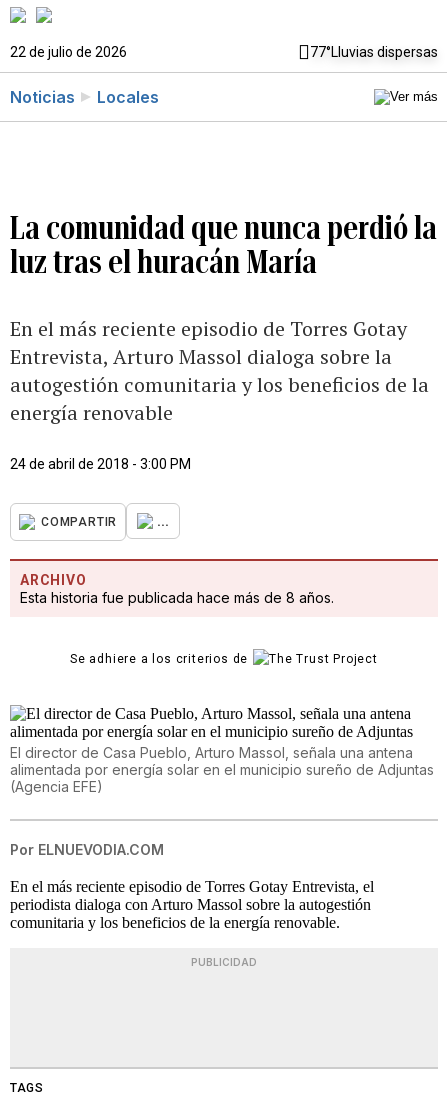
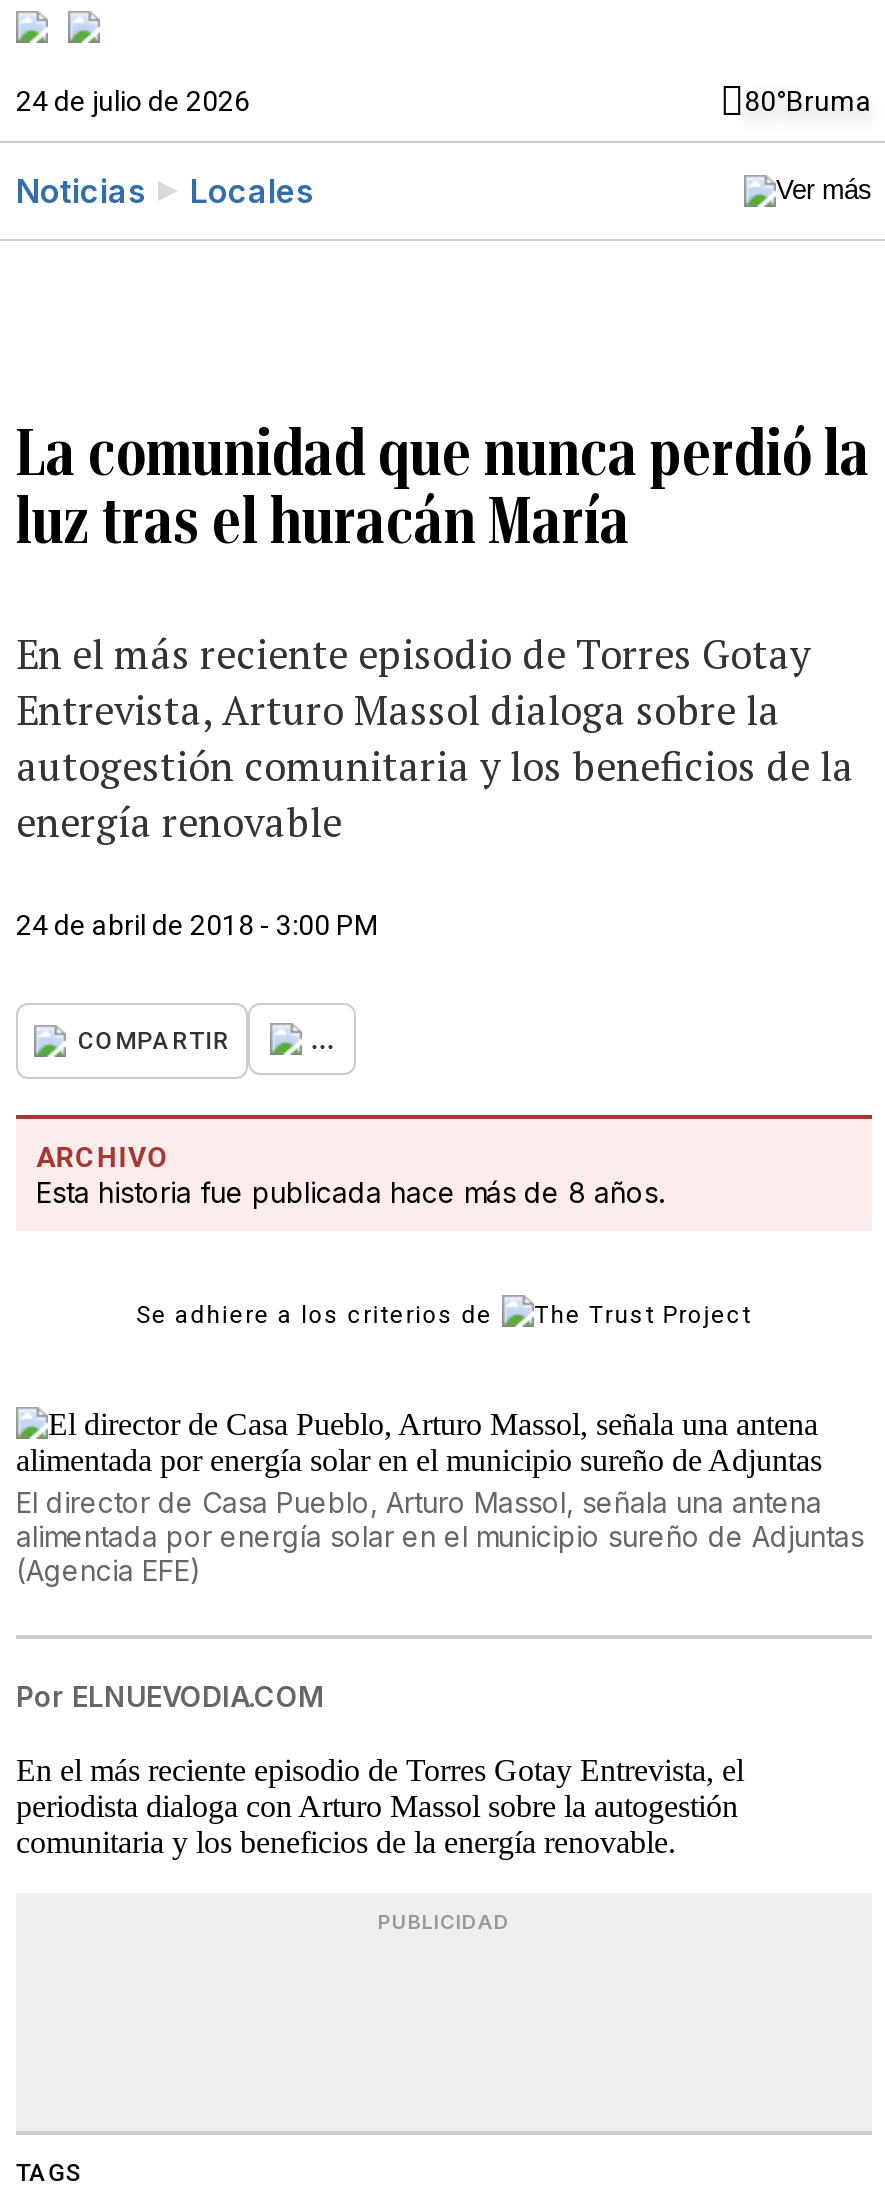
[10,44,438,60] 22 de julio de 2026 | 77°Lluvias dispersas -> [16,85,872,117] 24 de julio de 2026 | 80°Bruma

